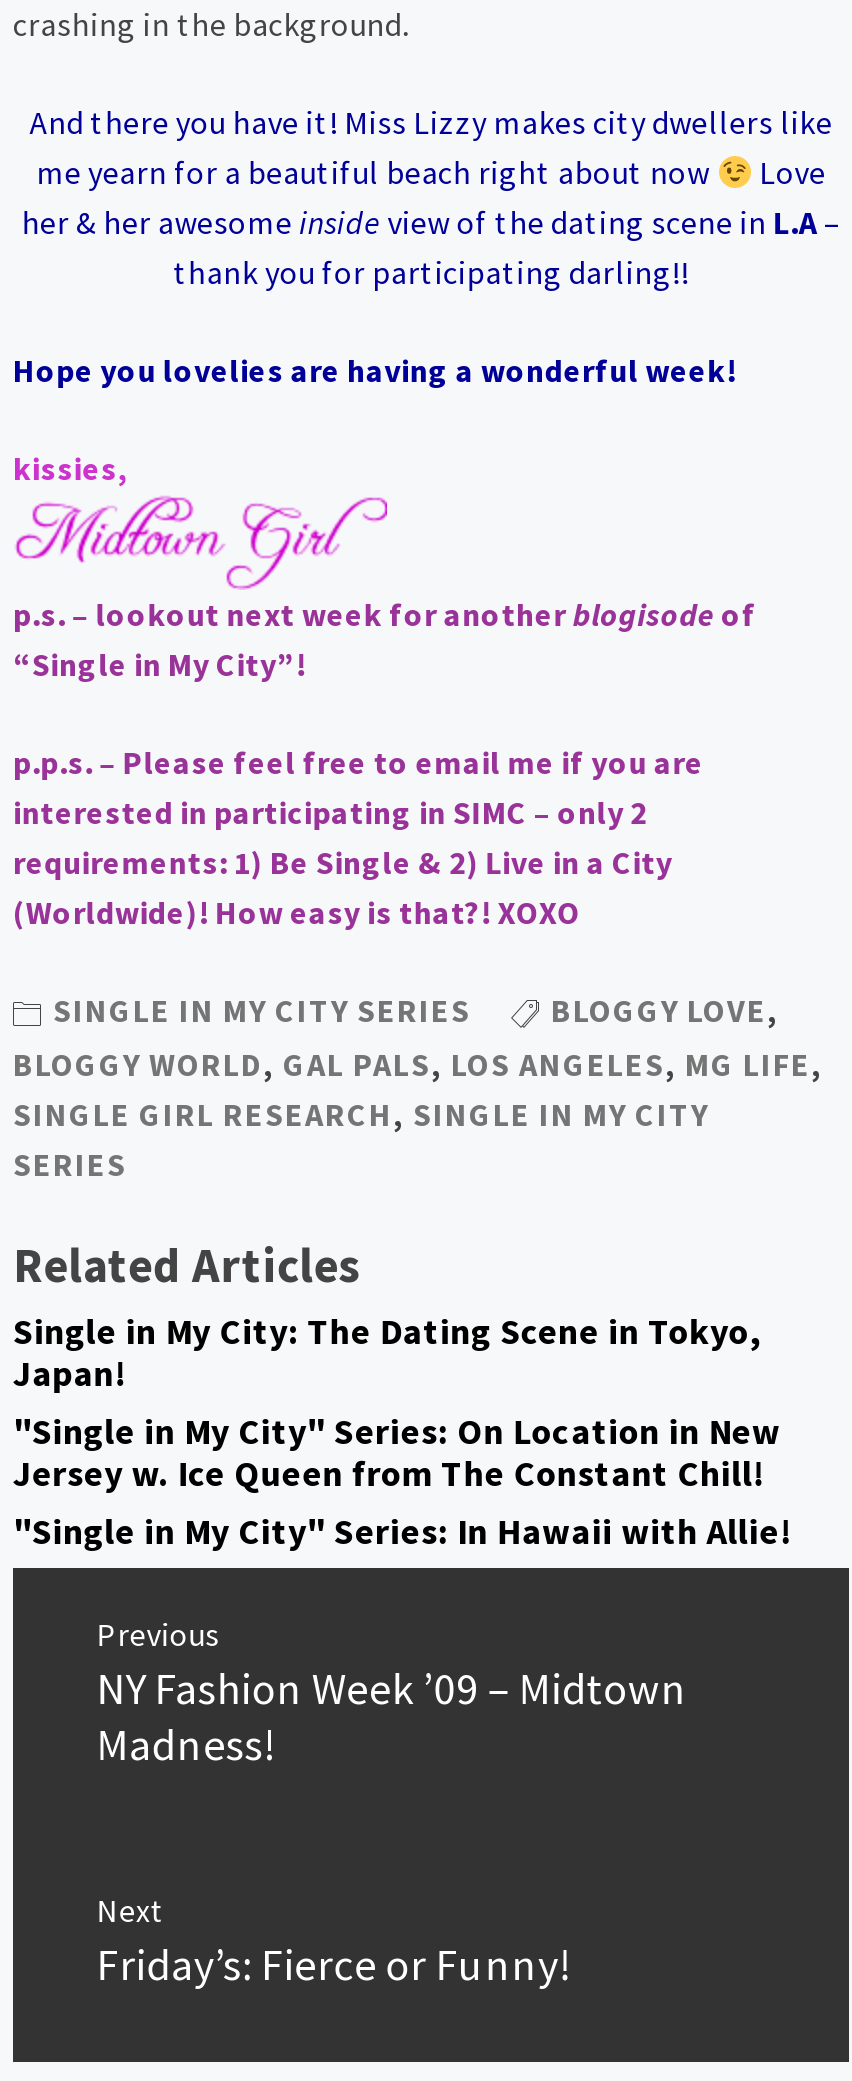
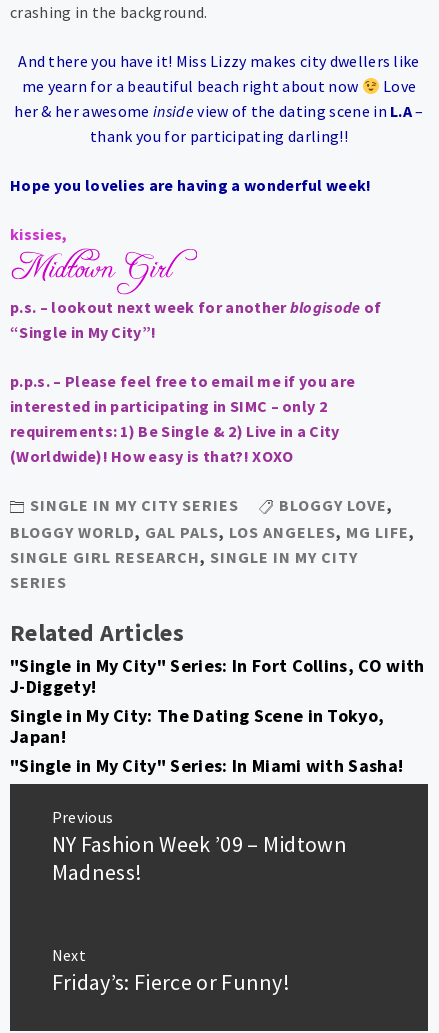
none -> [10,654,425,698] "Single in My City" Series: In Fort Collins, CO with | J-Diggety!
moved [13,1308,762,1396] -> [10,704,384,748]: Single in My City: The Dating Scene in Tokyo, | Japan!
[13,1408,790,1554] "Single in My City" Series: On Location in New | Jersey w. Ice Queen from The Constant Chill! | "Single in My City" Series: In Hawaii with Allie! -> [10,754,403,777] "Single in My City" Series: In Miami with Sasha!

